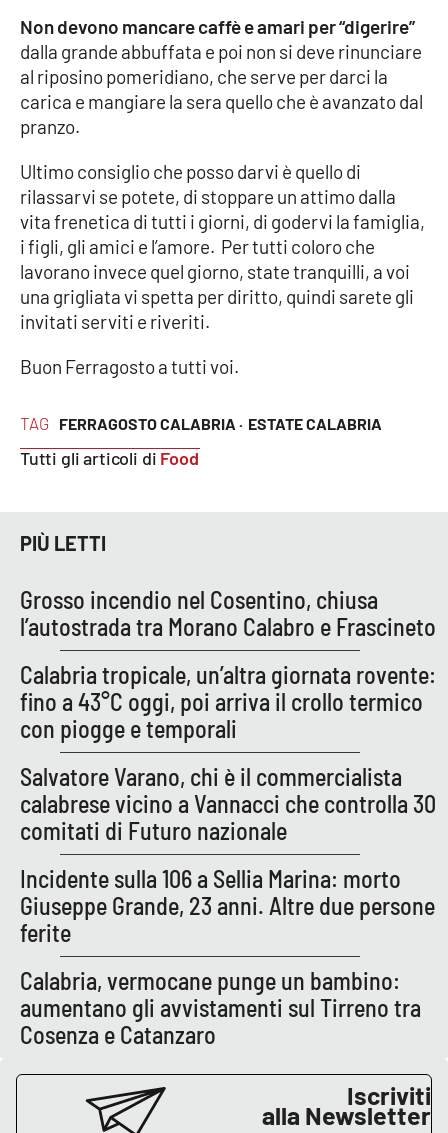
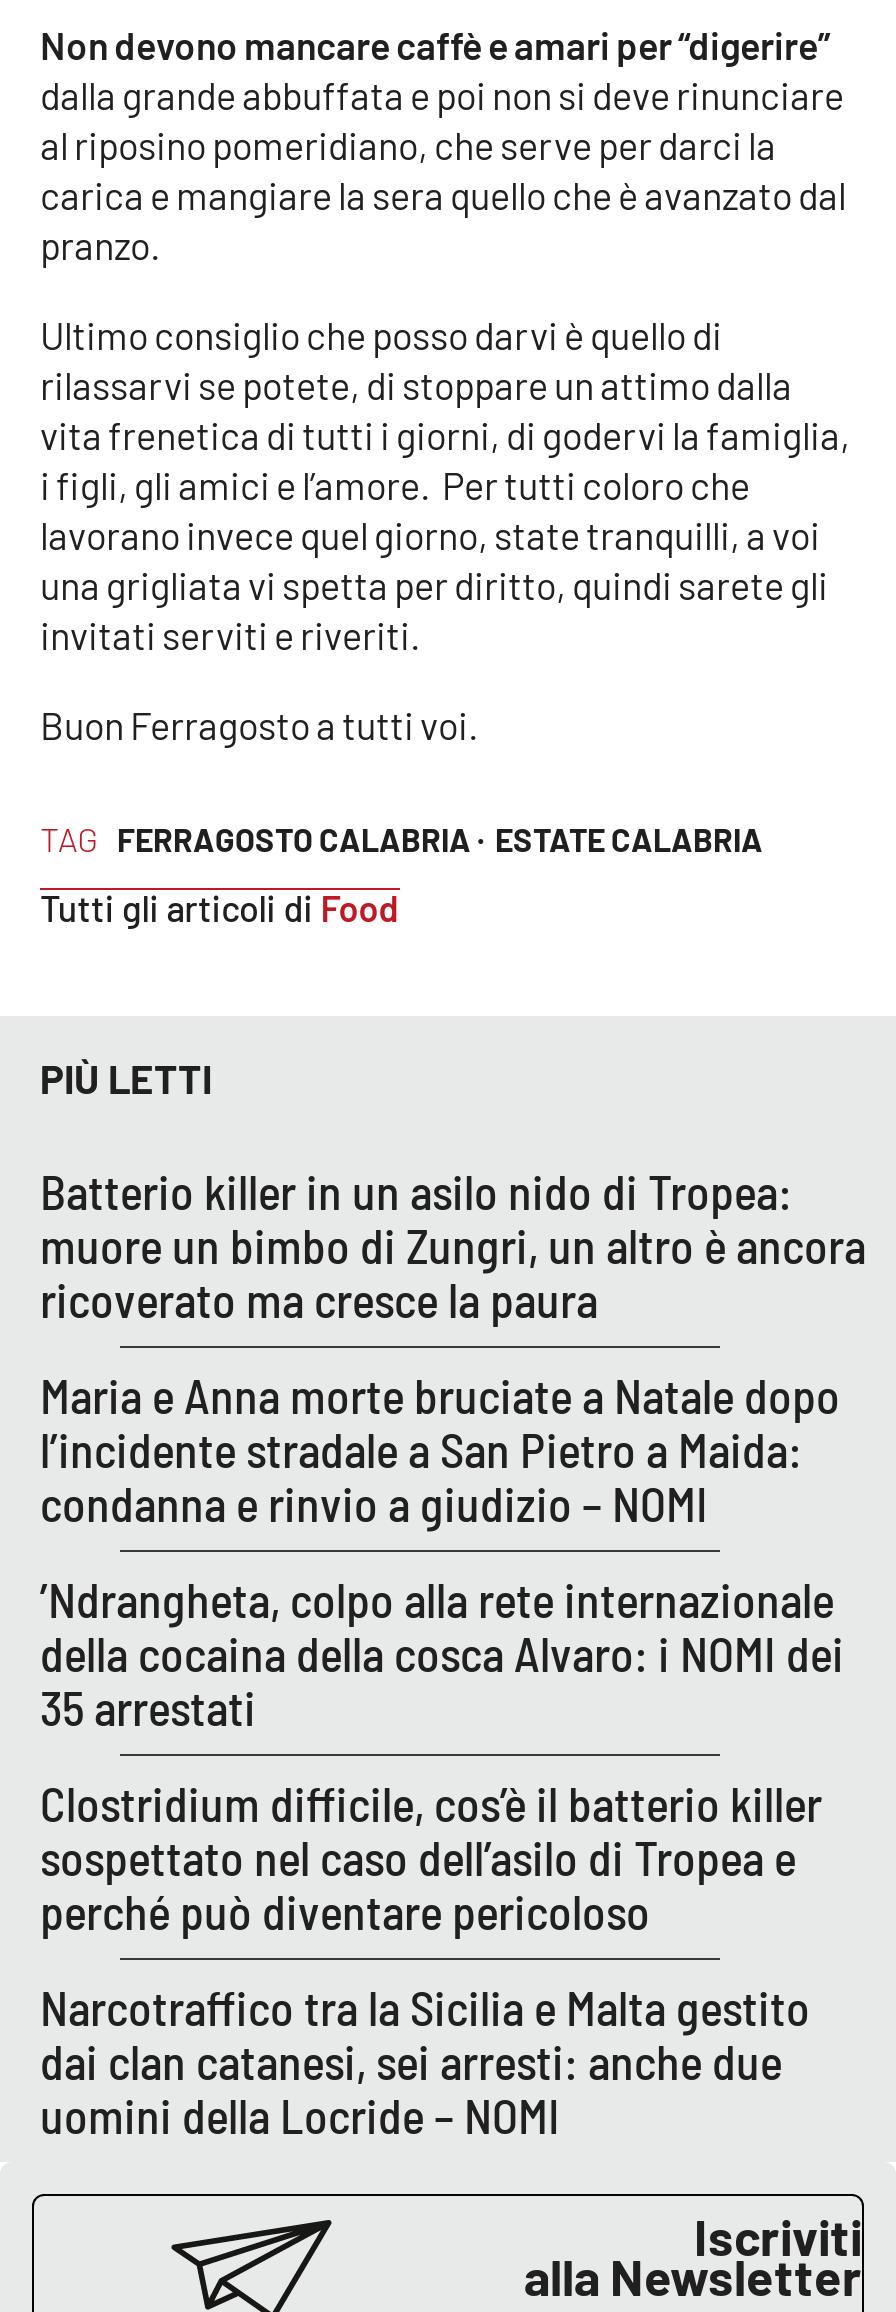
[20,585,436,641] Grosso incendio nel Cosentino, chiusa | l’autostrada tra Morano Calabro e Frascineto -> [40,1162,866,1328] Batterio killer in un asilo nido di Tropea: | muore un bimbo di Zungri, un altro è ancora | ricoverato ma cresce la paura
[20,660,436,743] Calabria tropicale, un’altra giornata rovente: | fino a 43°C oggi, poi arriva il crollo termico | con piogge e temporali -> [40,1366,840,1532] Maria e Anna morte bruciate a Natale dopo | l’incidente stradale a San Pietro a Maida: | condanna e rinvio a giudizio – NOMI
[20,762,436,845] Salvatore Varano, chi è il commercialista | calabrese vicino a Vannacci che controlla 30 | comitati di Futuro nazionale -> [40,1570,844,1736] ’Ndrangheta, colpo alla rete internazionale | della cocaina della cosca Alvaro: i NOMI dei | 35 arrestati
[20,864,435,947] Incidente sulla 106 a Sellia Marina: morto | Giuseppe Grande, 23 anni. Altre due persone | ferite -> [40,1774,822,1940] Clostridium difficile, cos’è il batterio killer | sospettato nel caso dell’asilo di Tropea e | perché può diventare pericoloso
[20,966,421,1049] Calabria, vermocane punge un bambino: | aumentano gli avvistamenti sul Tirreno tra | Cosenza e Catanzaro -> [40,1978,810,2144] Narcotraffico tra la Sicilia e Malta gestito | dai clan catanesi, sei arresti: anche due | uomini della Locride – NOMI

